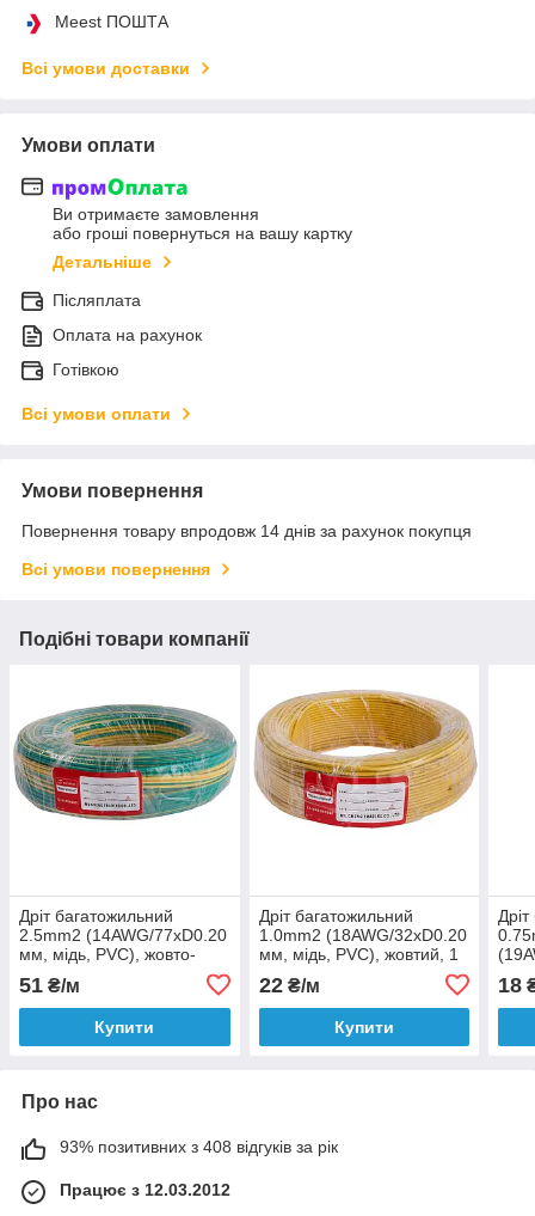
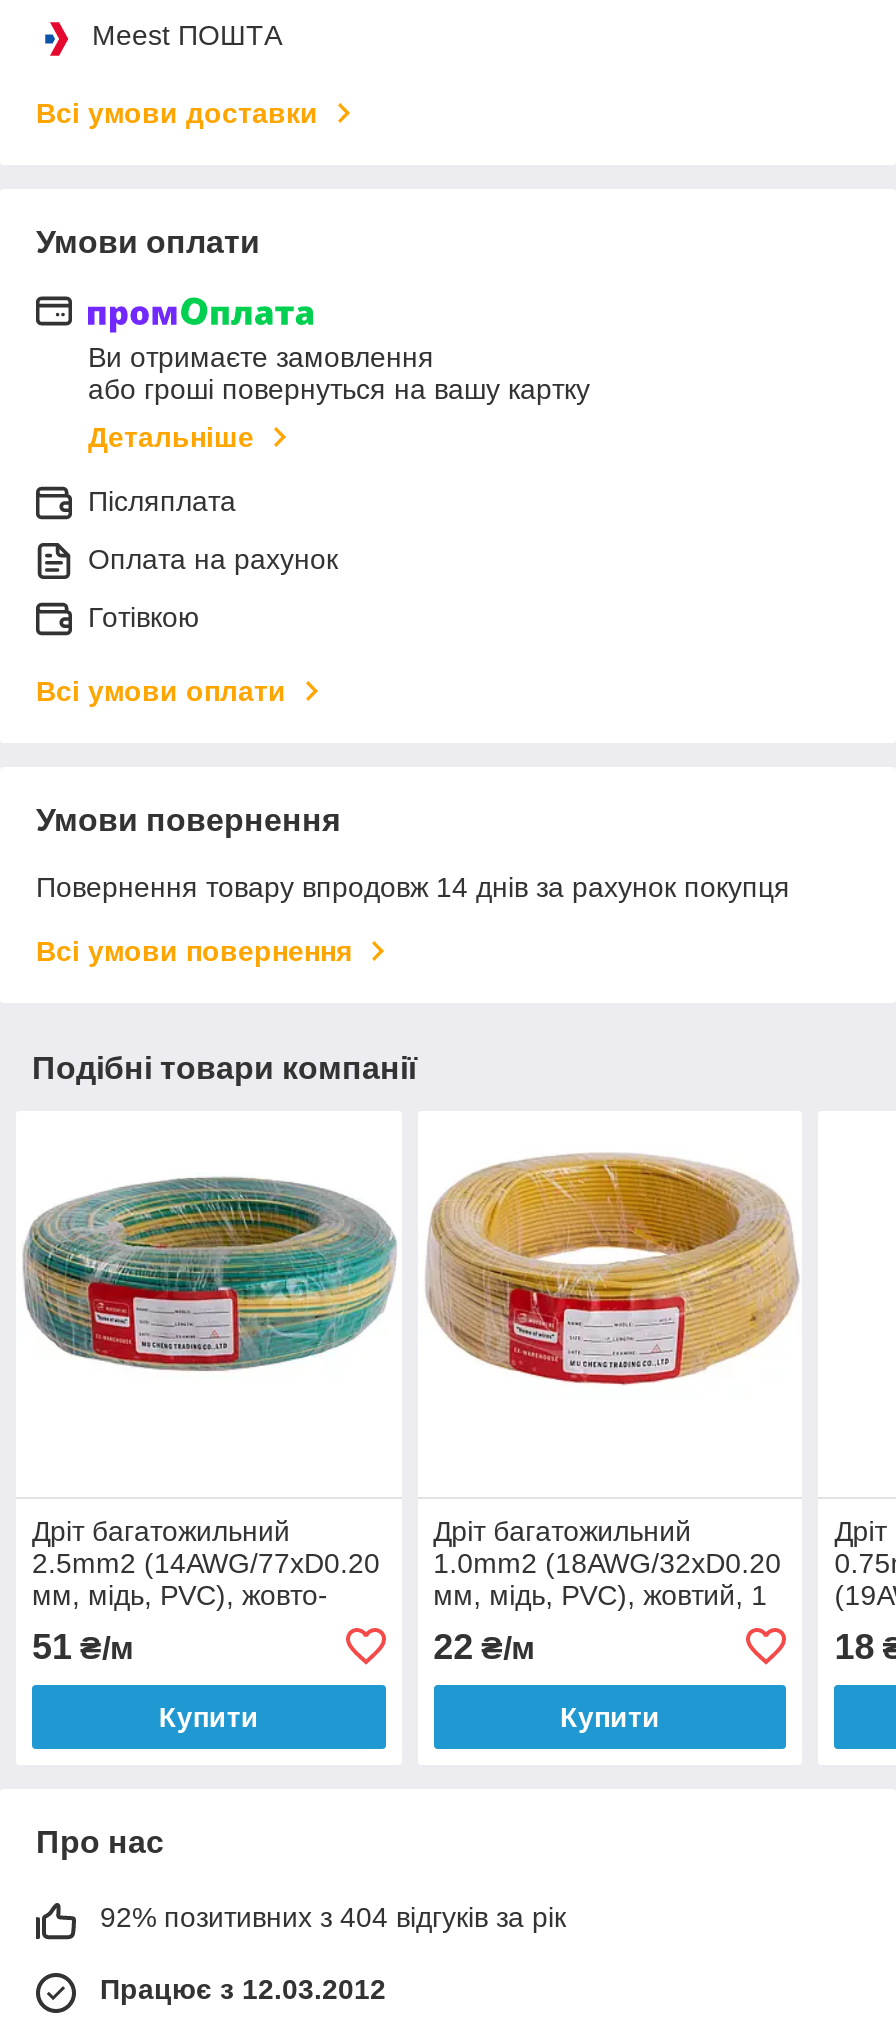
[60,1137,338,1156] 93% позитивних з 408 відгуків за рік -> [100,1901,566,1933] 92% позитивних з 404 відгуків за рік

